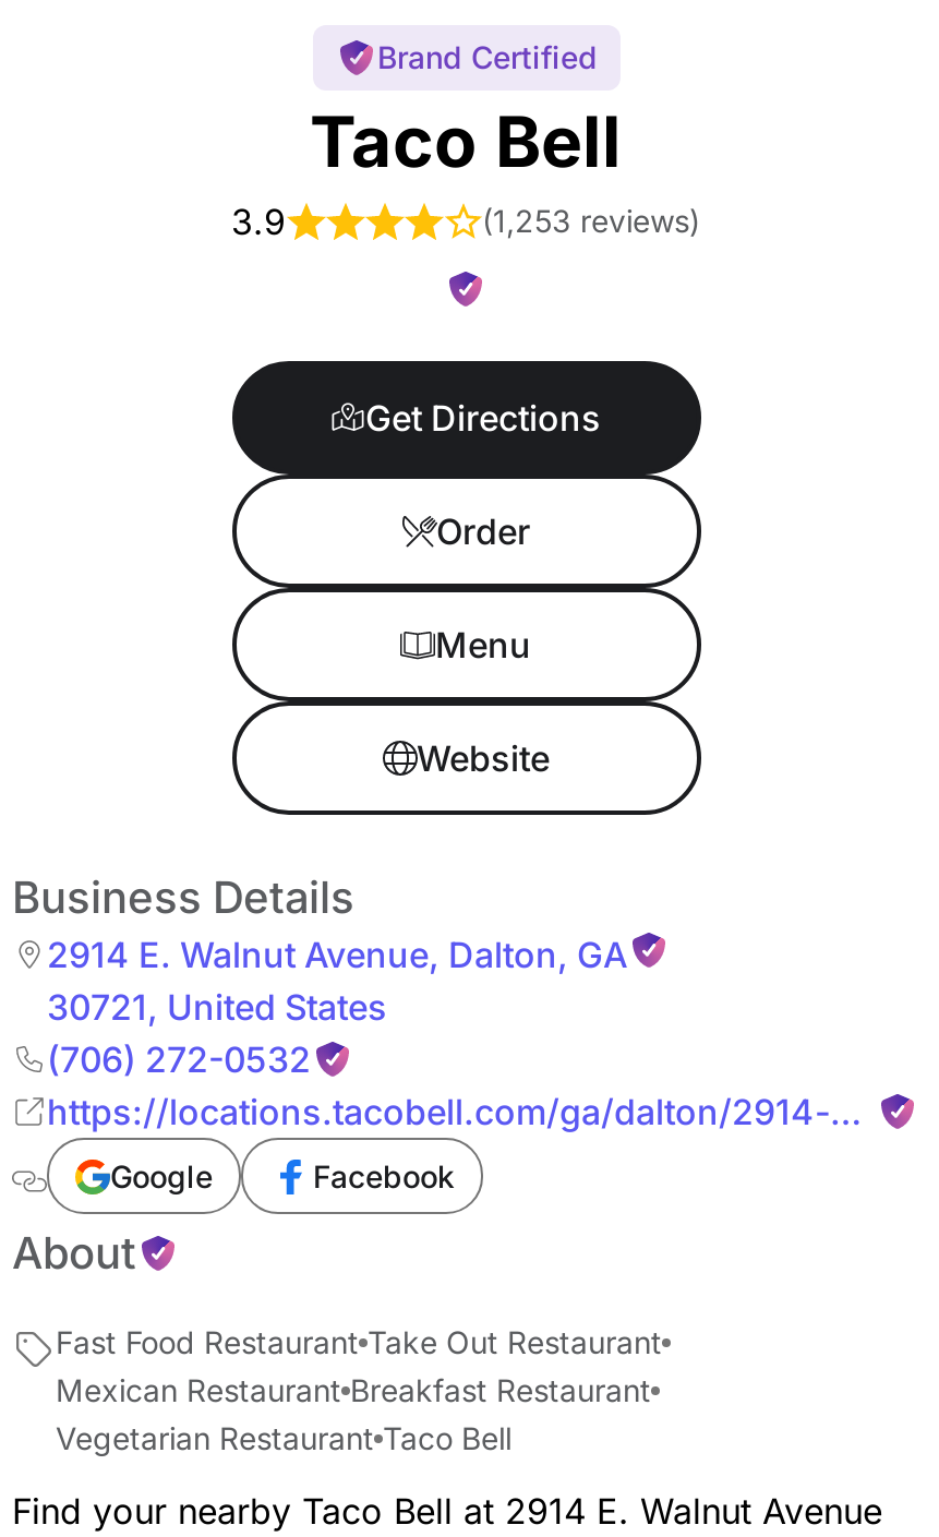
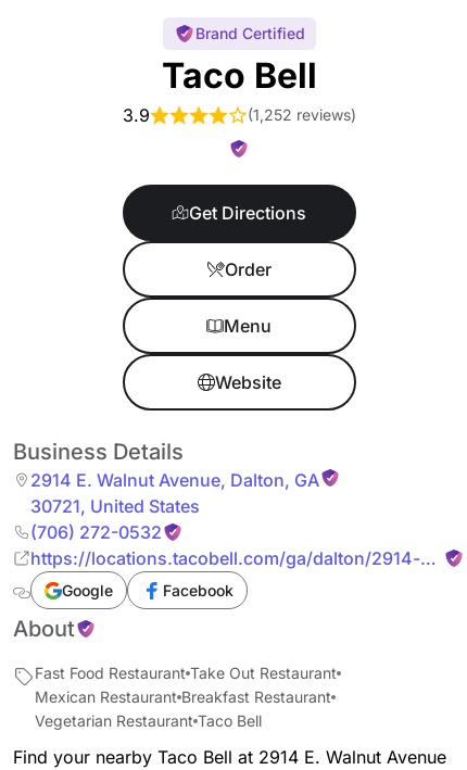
[482,202,700,239] (1,253 reviews) -> [247,105,356,124] (1,252 reviews)

